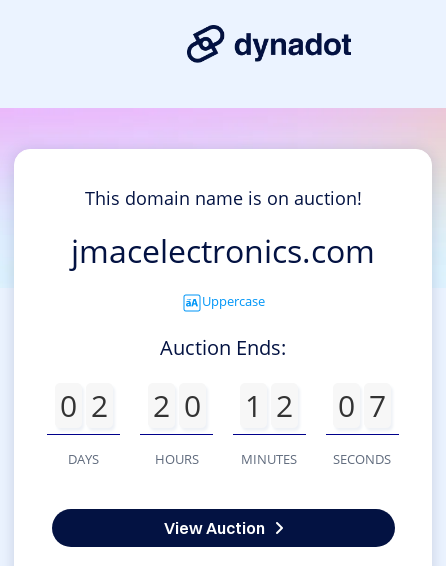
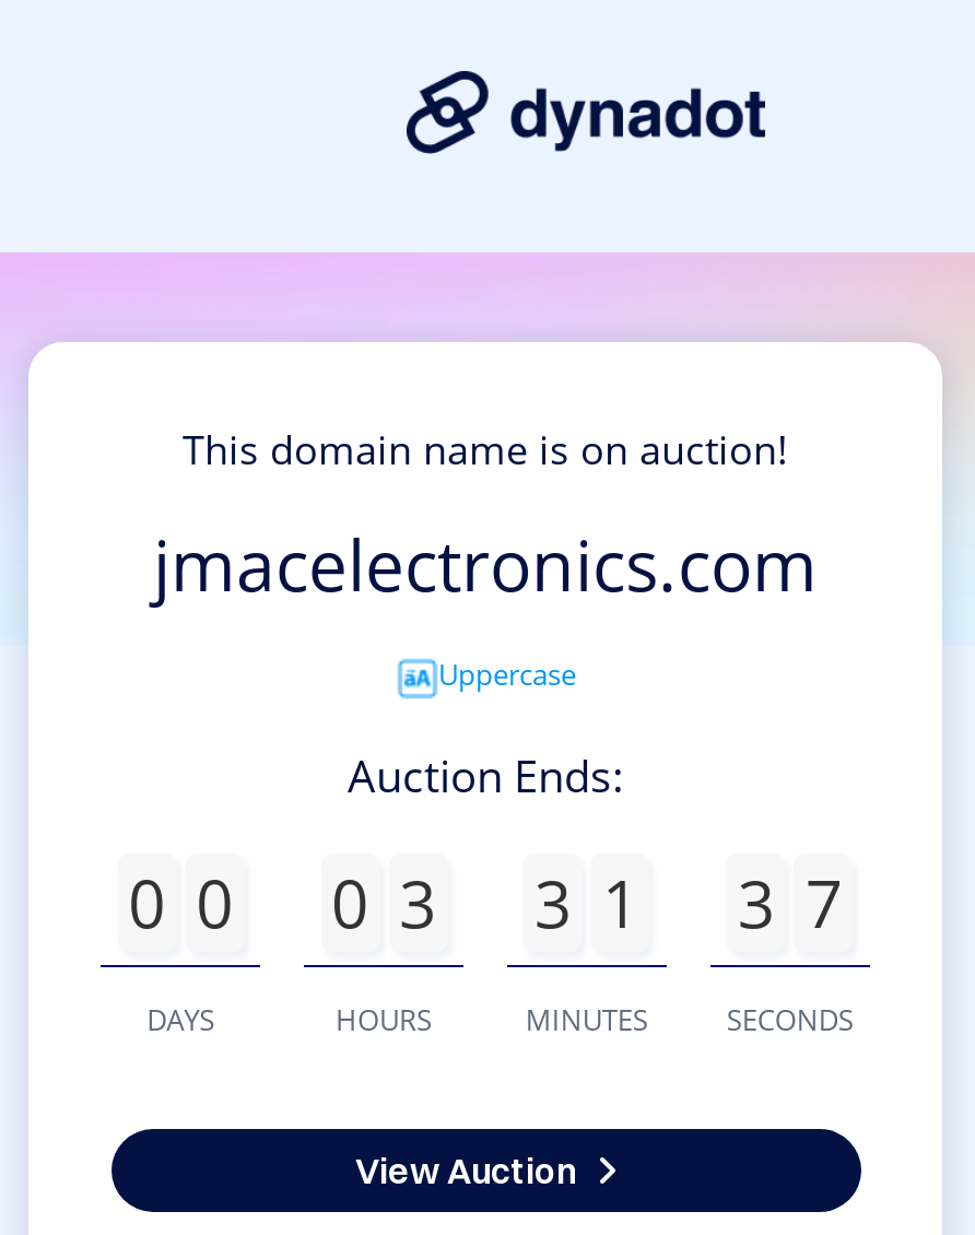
[60,385,108,426] 0 2 -> [128,858,233,948] 0 0
[152,385,200,426] 2 0 -> [331,858,436,948] 0 3
[245,385,293,426] 1 2 -> [534,858,639,948] 3 1
[338,385,386,426] 0 7 -> [737,858,842,948] 3 7

